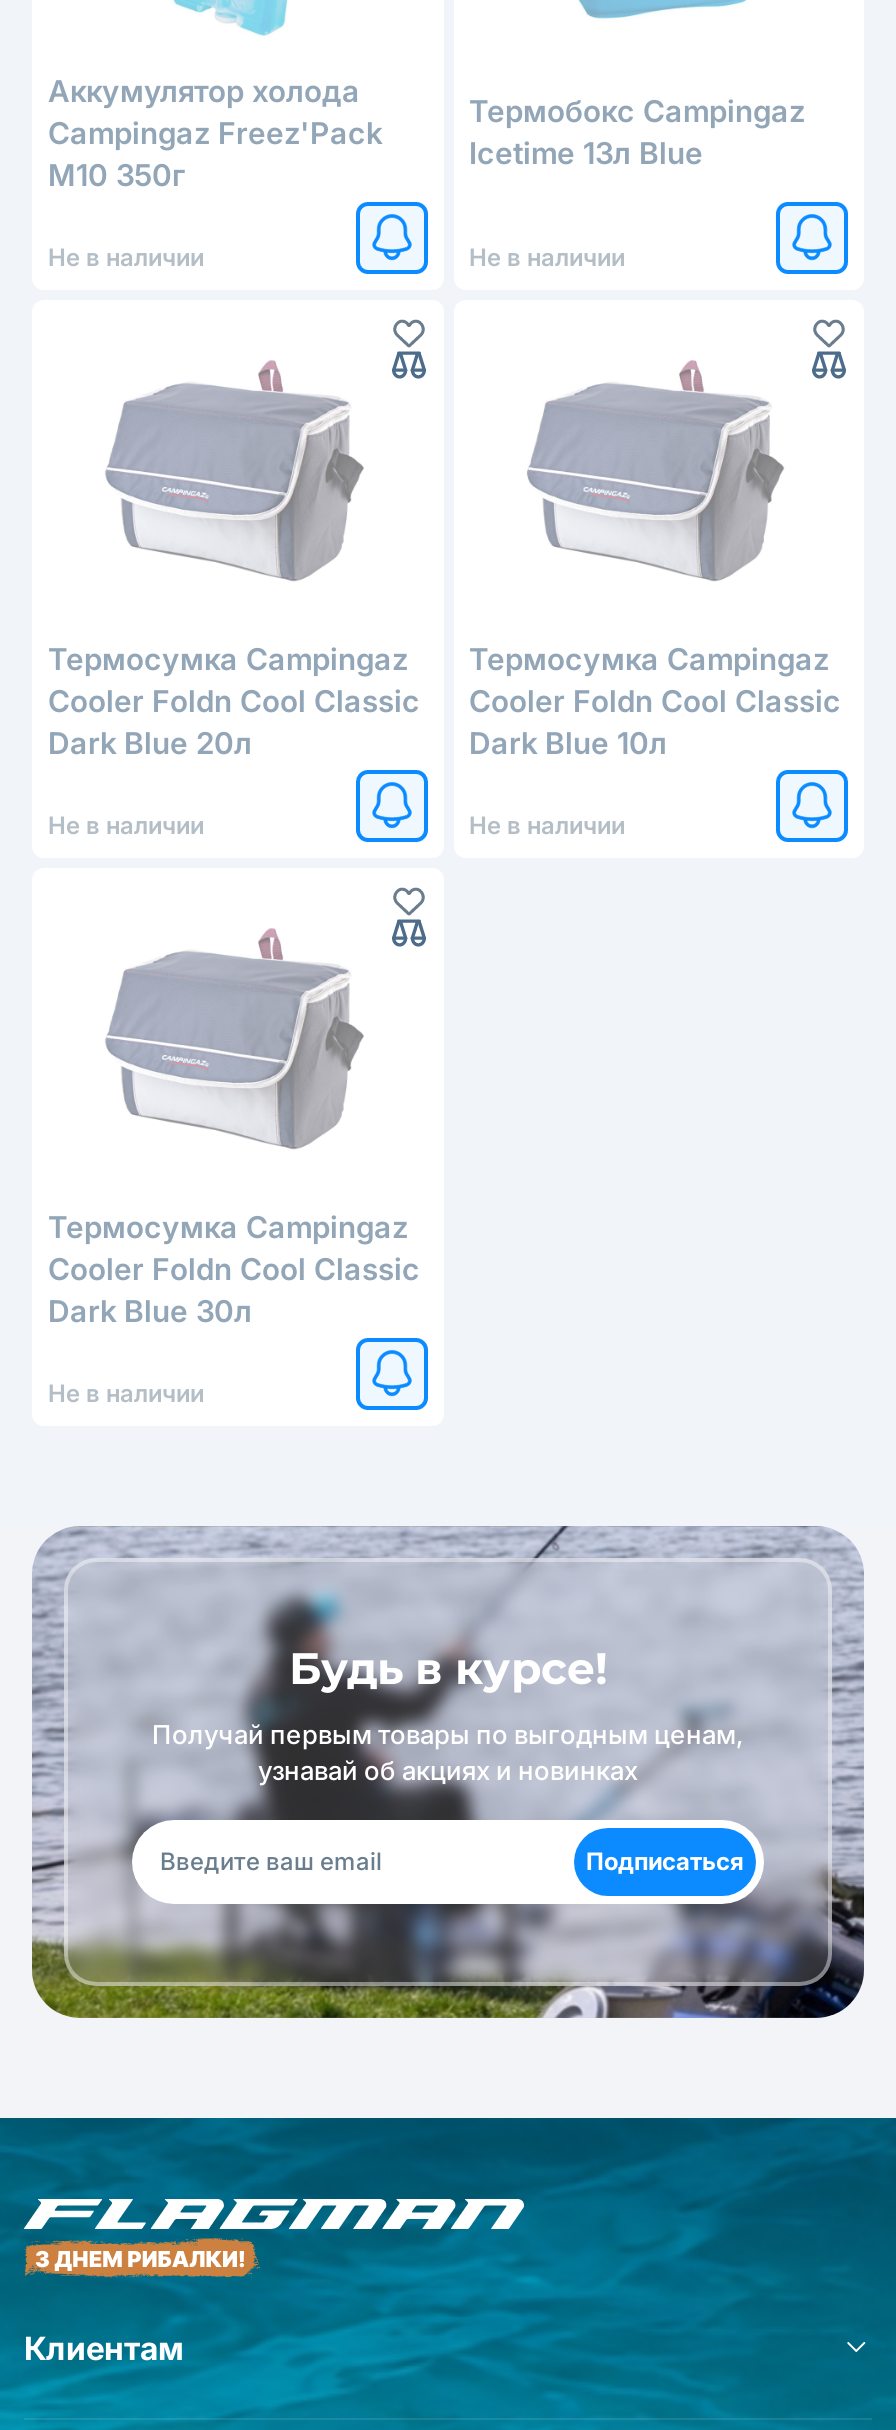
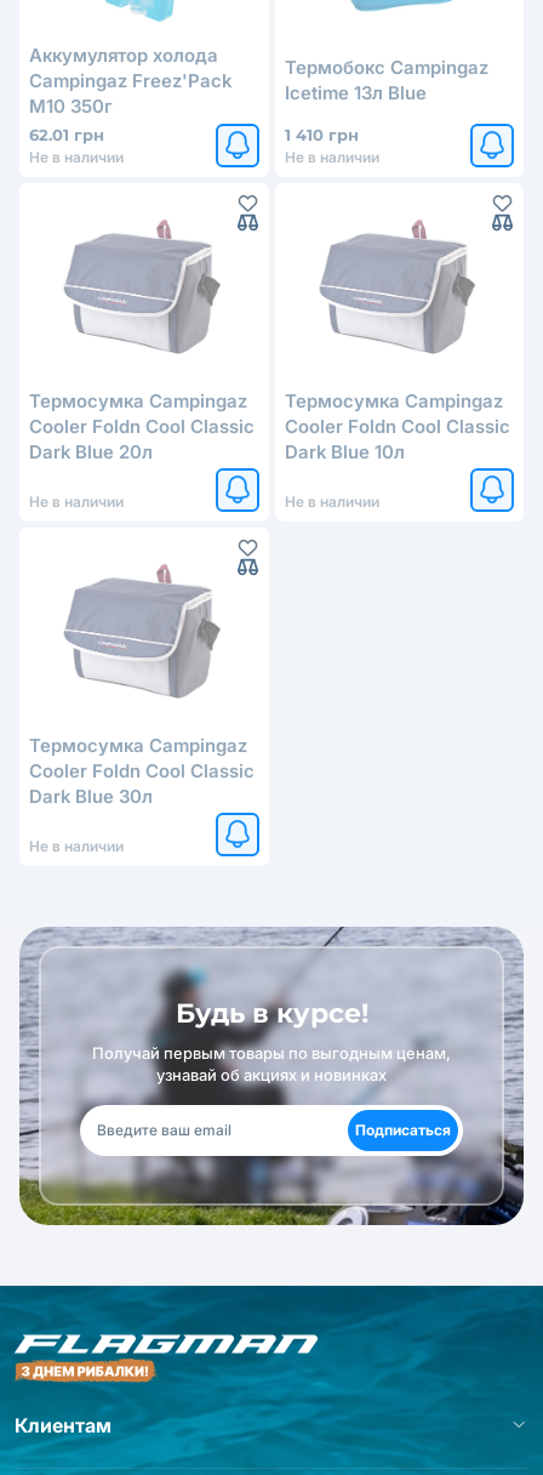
none -> [29,125,104,144] 62.01 грн
none -> [284,125,358,144] 1 410 грн

